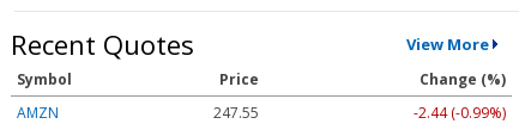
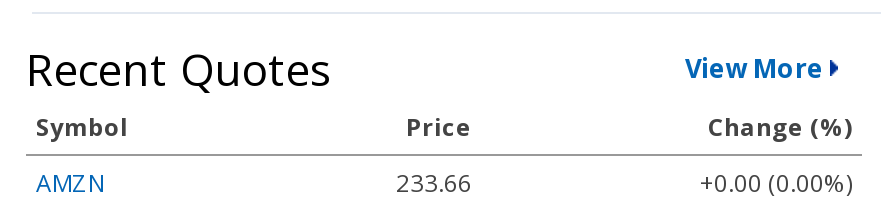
[213,102,259,122] 247.55 -> [396,165,472,199] 233.66
[414,102,506,122] -2.44 (-0.99%) -> [700,165,852,199] +0.00 (0.00%)

